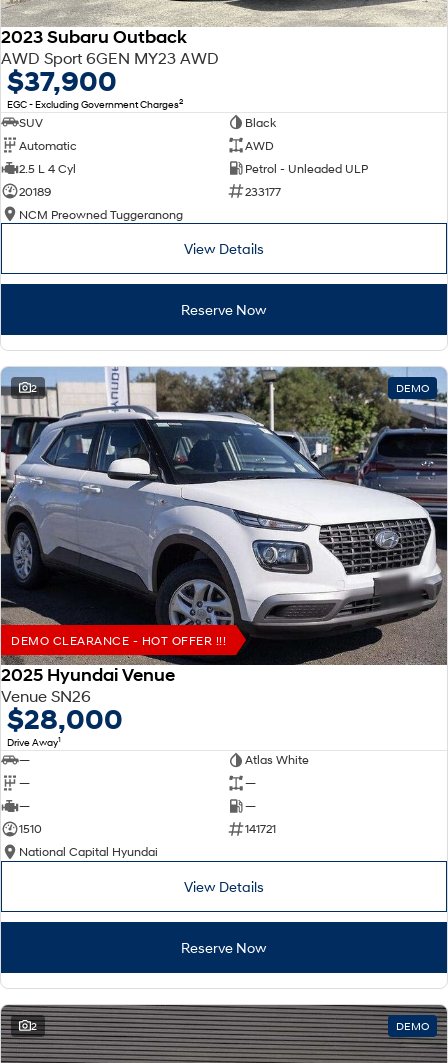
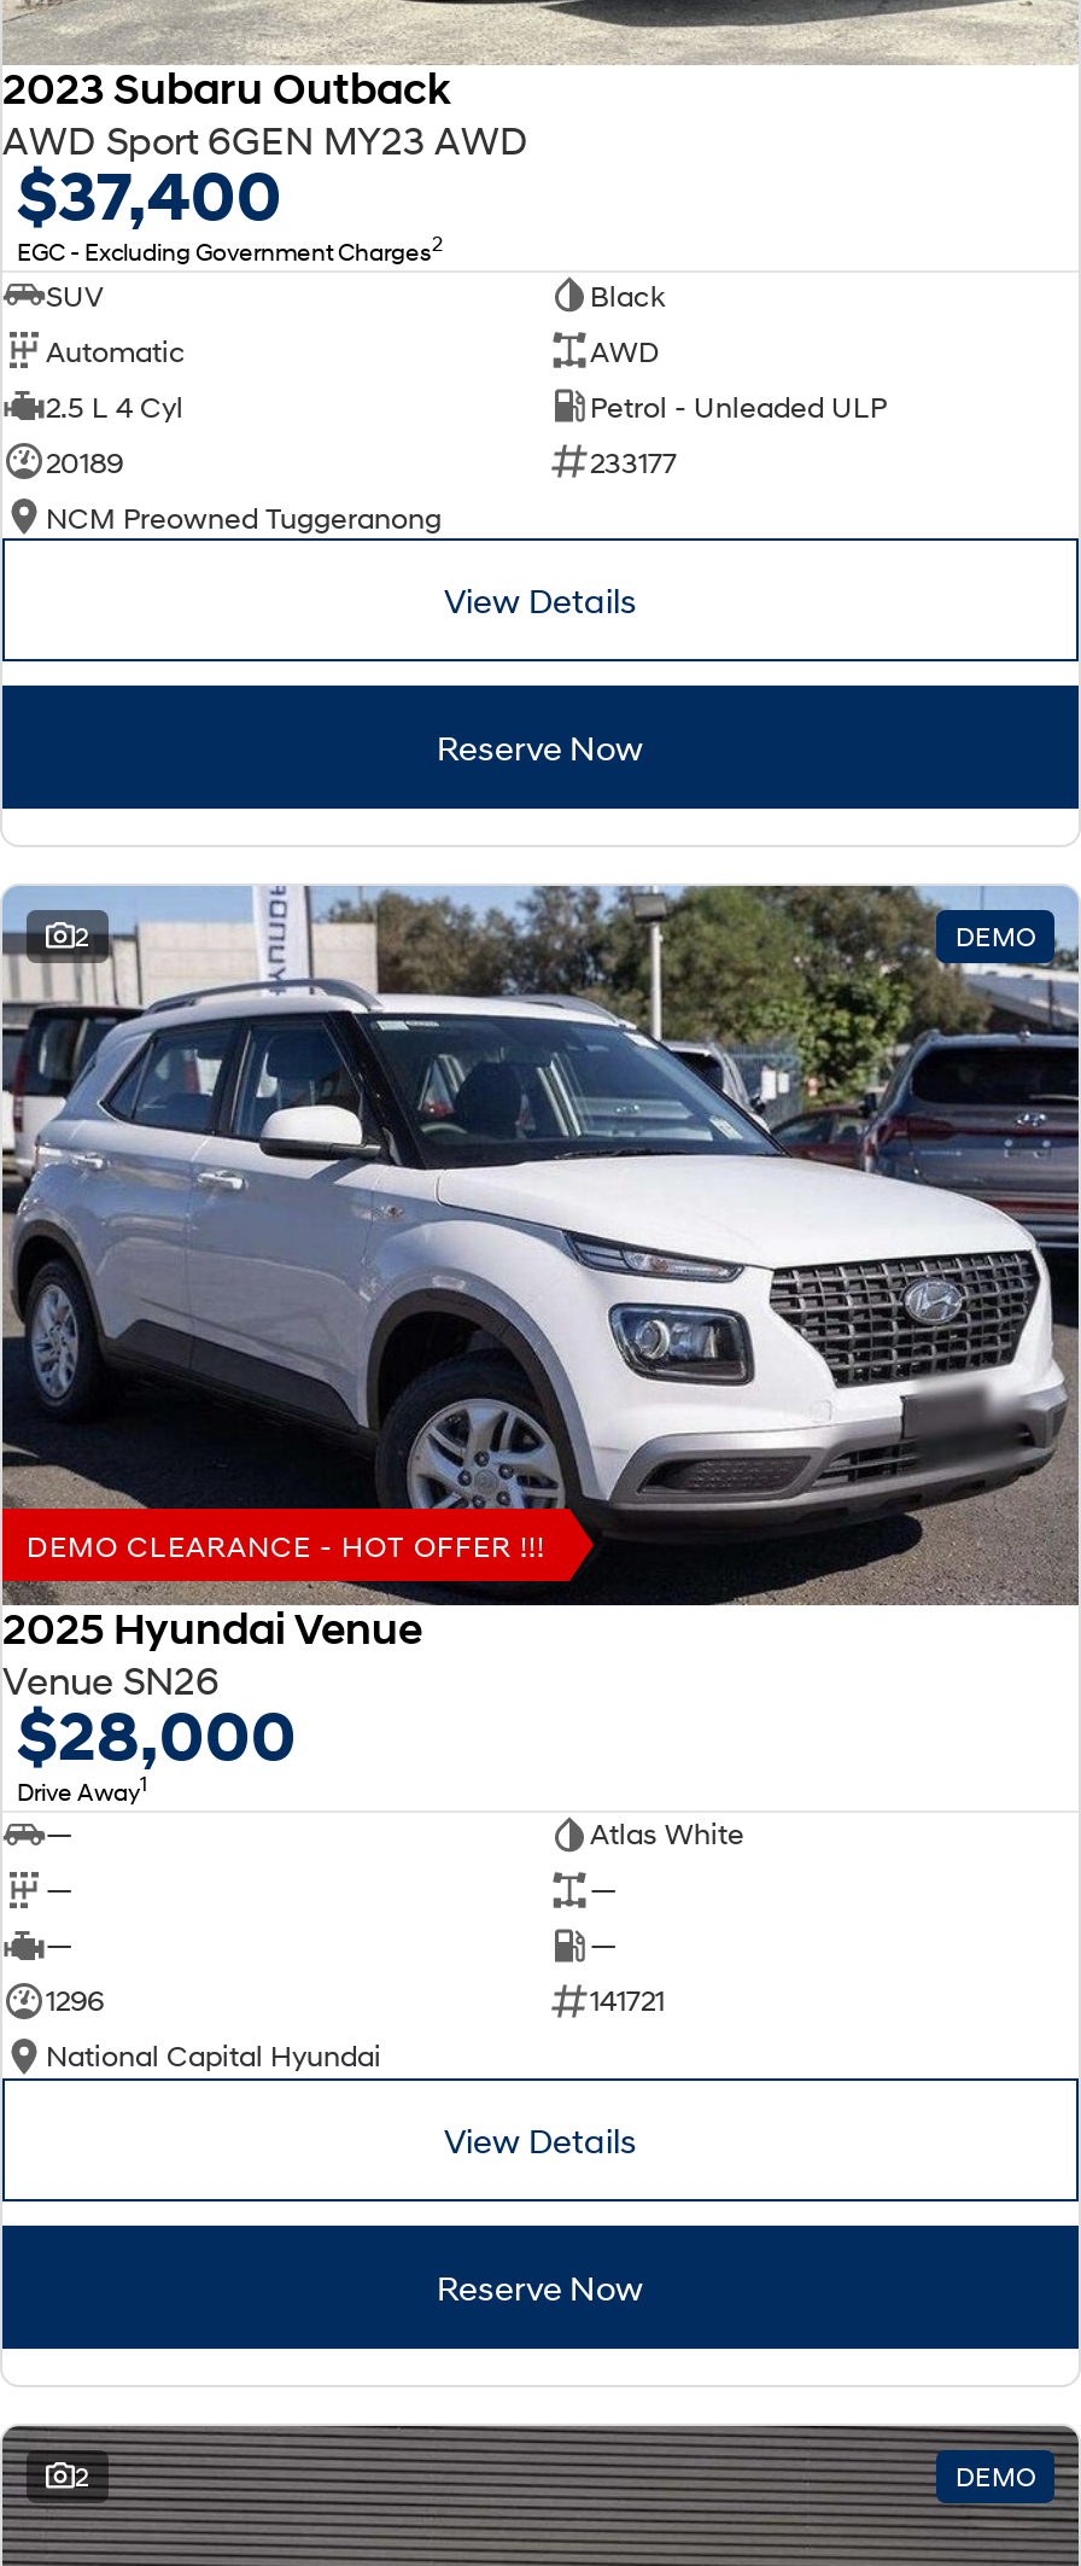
[7,65,117,98] $37,900 -> [17,157,282,237] $37,400
[19,821,42,836] 1510 -> [46,1982,104,2018] 1296

